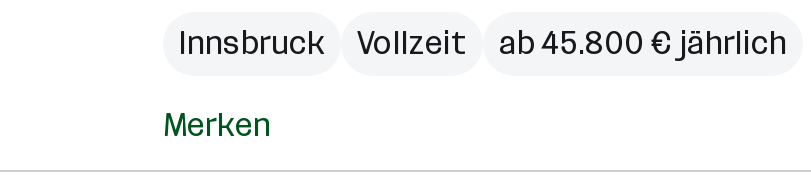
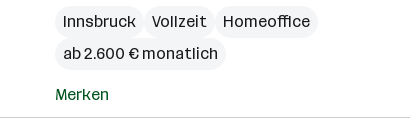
[499,24,787,62] ab 45.800 € jährlich -> [63,12,310,63] Homeoffice | ab 2.600 € monatlich

